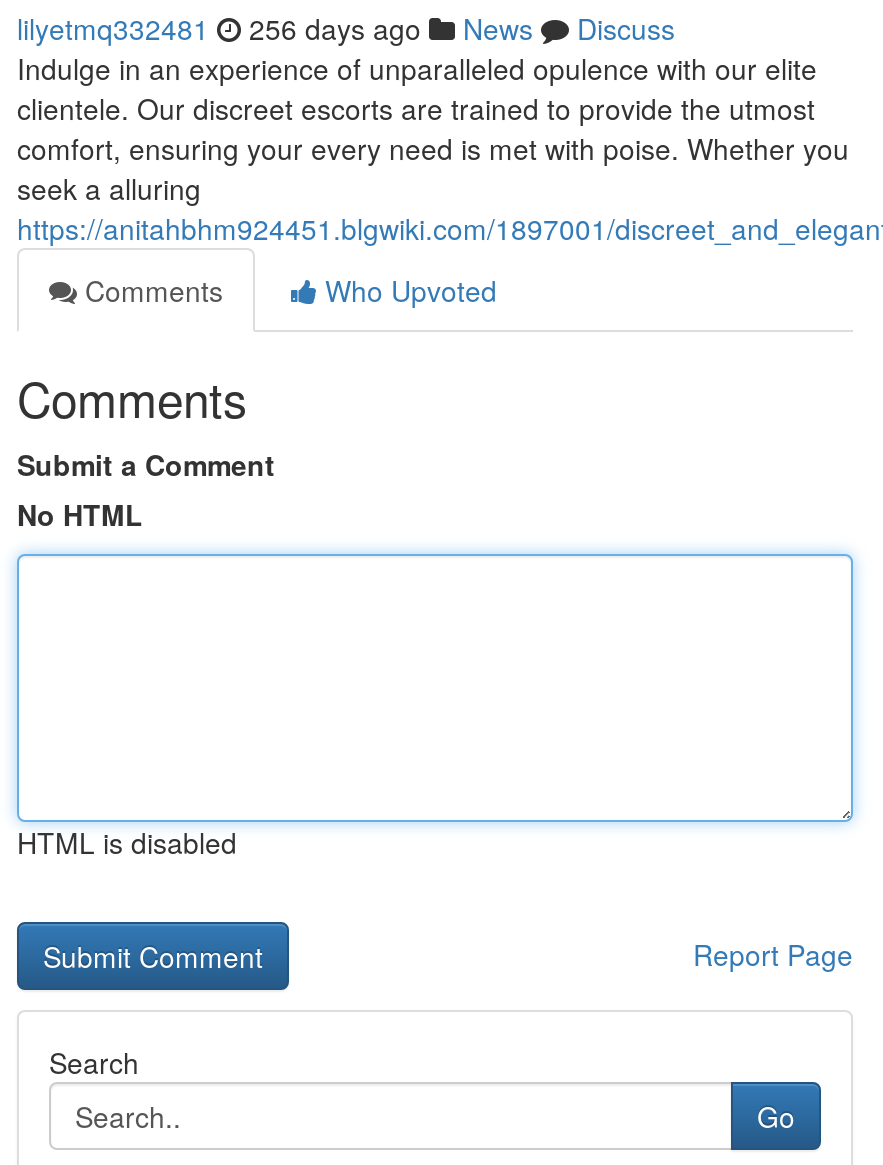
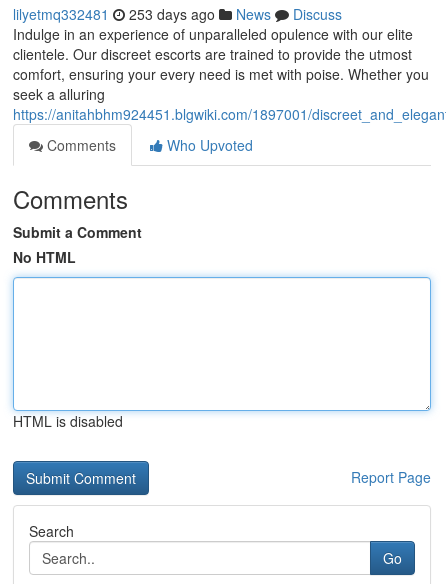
[17,8,675,48] lilyetmq332481 256 days ago News Discuss -> [13,4,342,24] lilyetmq332481 253 days ago News Discuss

